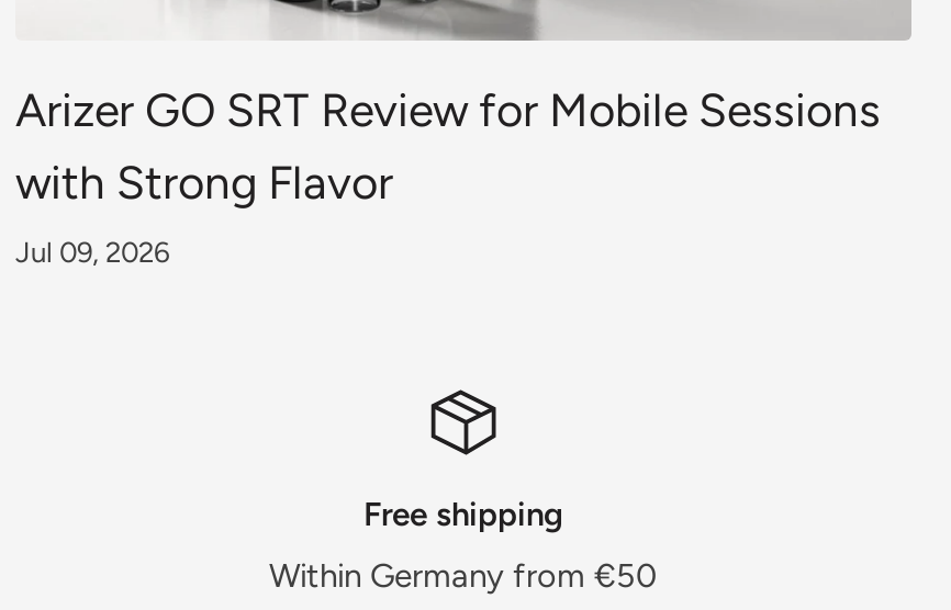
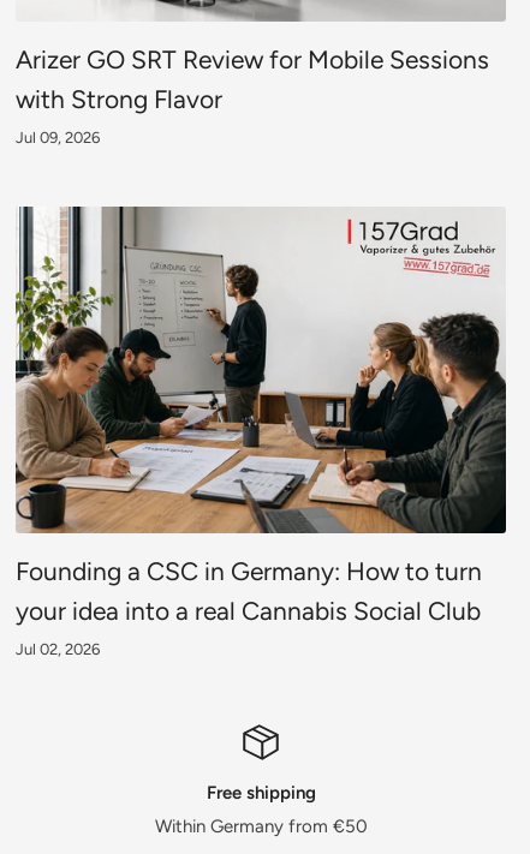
none -> [14,205,507,658] [image] | Founding a CSC in Germany: How to turn | your idea into a real Cannabis Social Club | Jul 02, 2026

